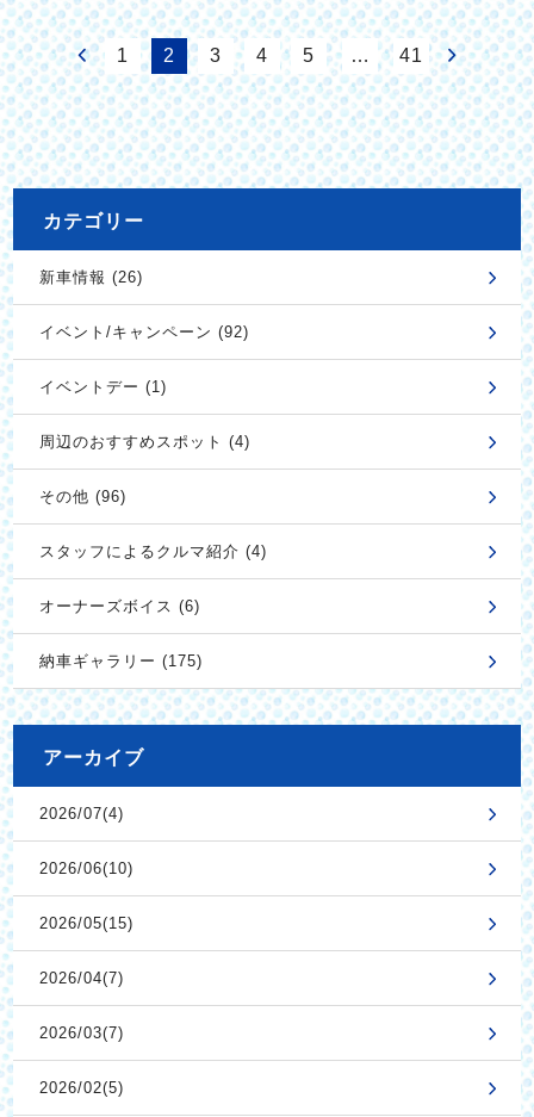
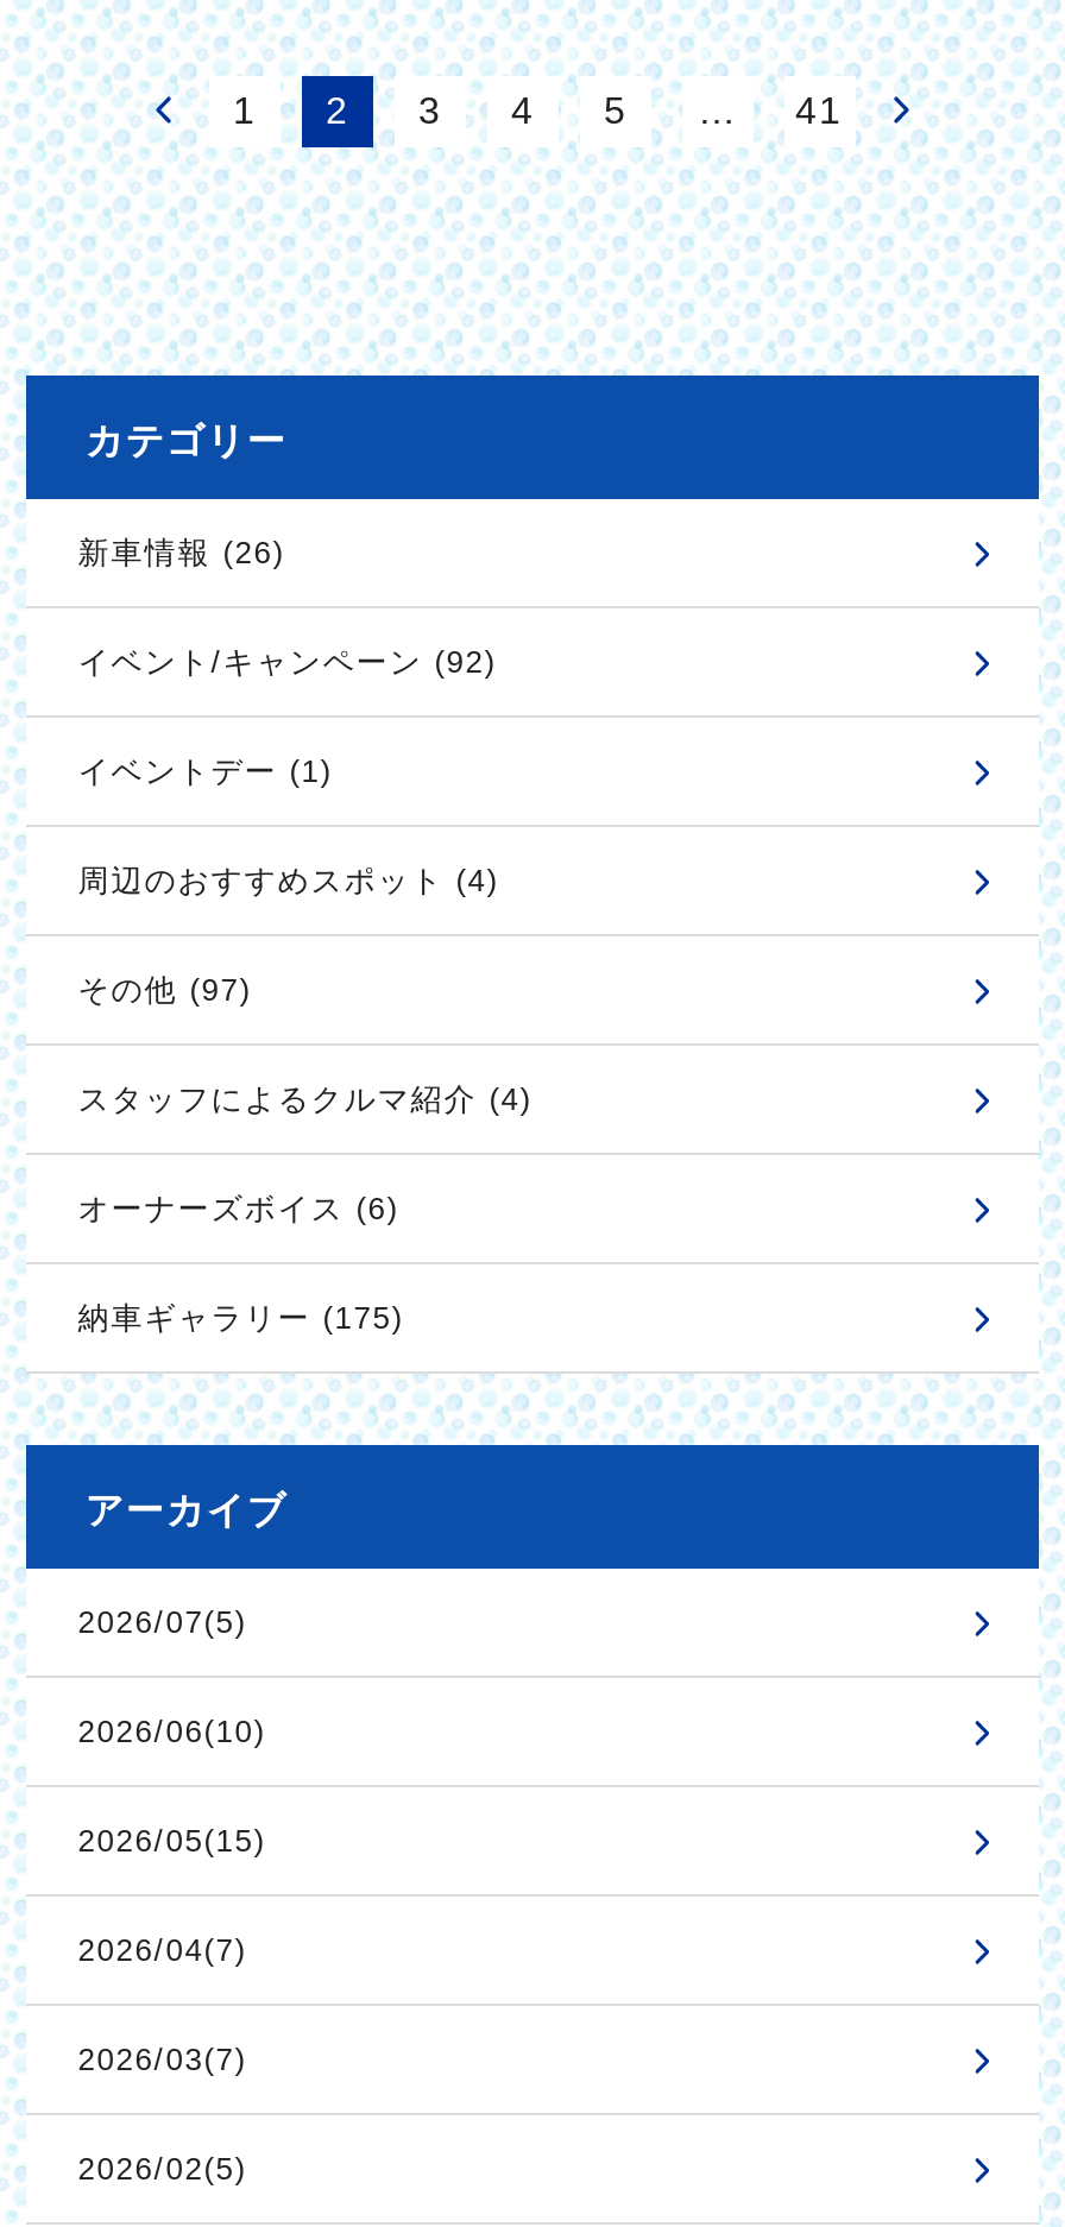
[39,488,126,506] その他 (96) -> [78,973,252,1008] その他 (97)
[39,805,124,823] 2026/07(4) -> [78,1605,247,1640] 2026/07(5)

